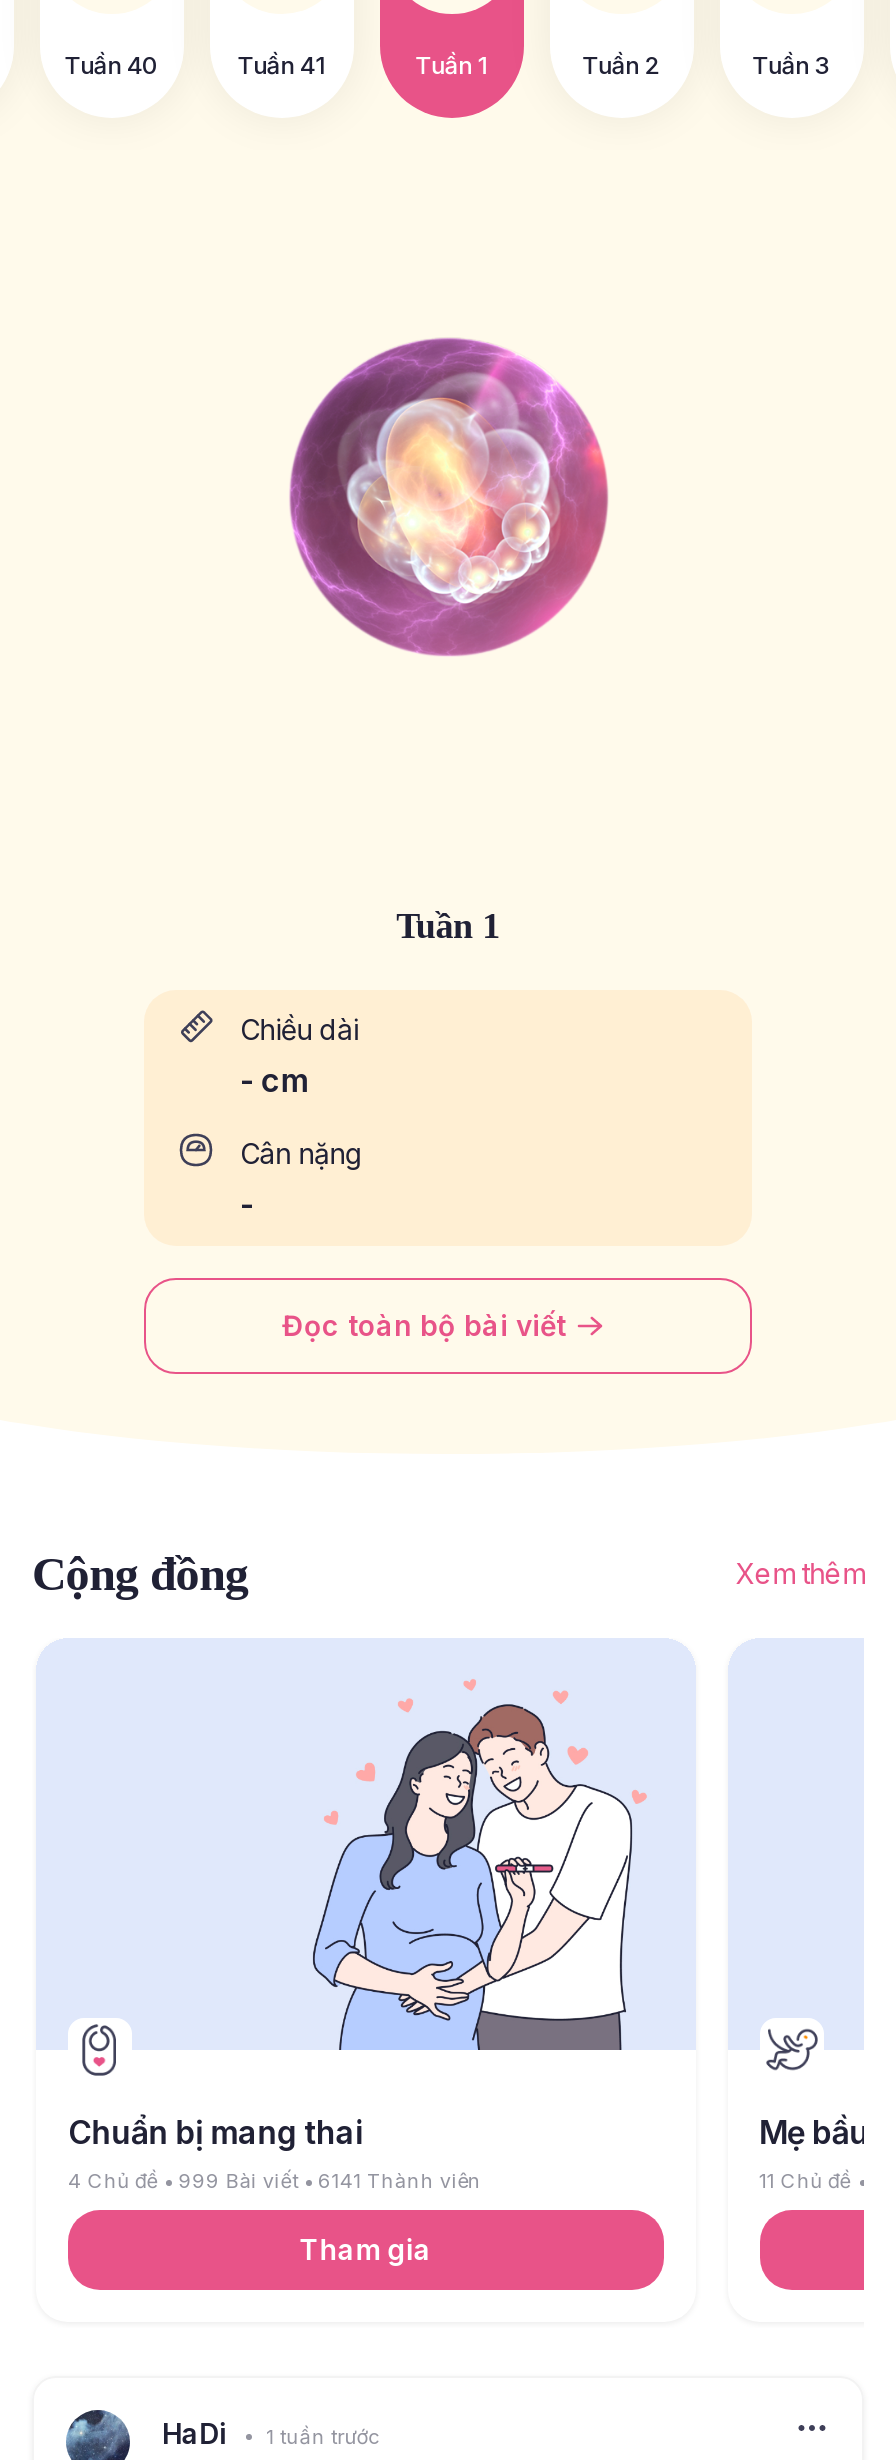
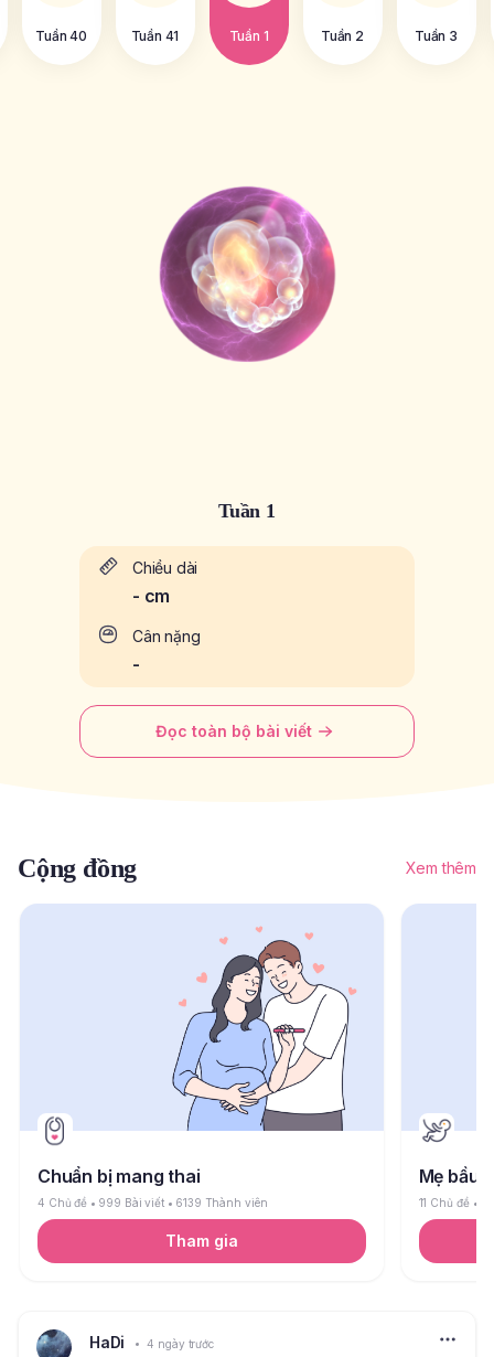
[68,2168,481,2192] 4 Chủ đề 999 Bài viết 6141 Thành viên -> [37,1196,267,1209] 4 Chủ đề 999 Bài viết 6139 Thành viên
[162,2416,378,2450] HaDi 1 tuần trước -> [89,1333,214,1351] HaDi 4 ngày trước

